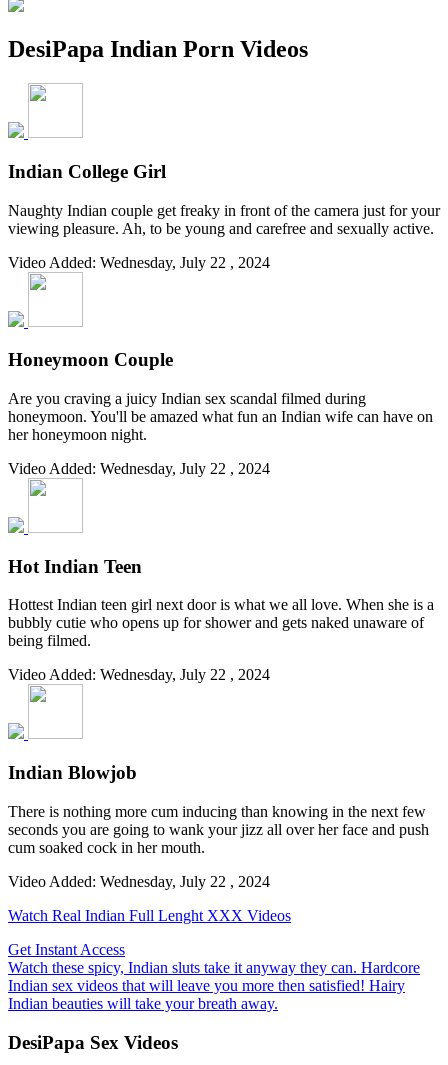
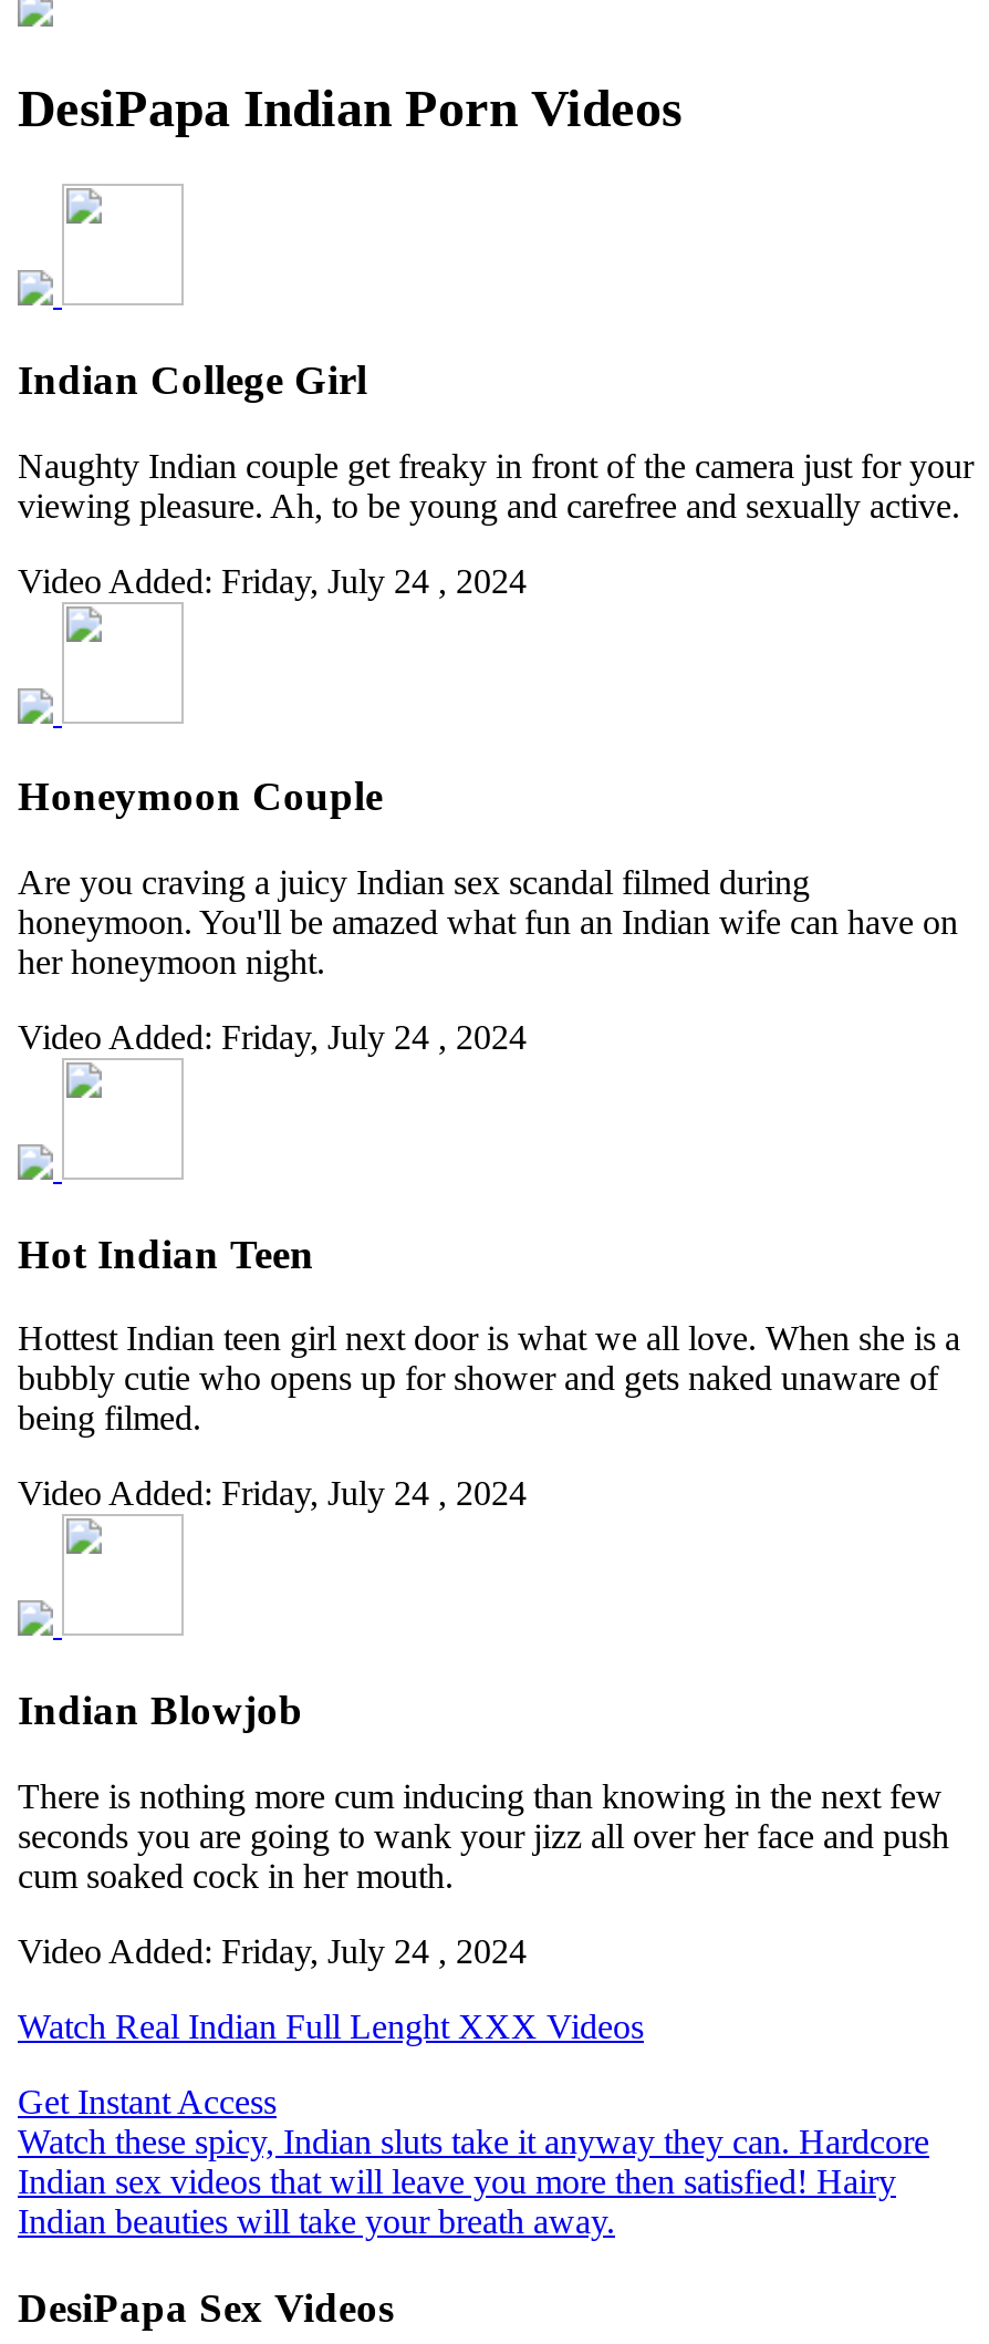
[8,254,270,271] Video Added: Wednesday, July 22 , 2024 -> [18,561,527,599] Video Added: Friday, July 24 , 2024
[8,460,270,477] Video Added: Wednesday, July 22 , 2024 -> [18,1018,527,1056] Video Added: Friday, July 24 , 2024
[8,666,270,683] Video Added: Wednesday, July 22 , 2024 -> [18,1475,527,1513] Video Added: Friday, July 24 , 2024
[8,873,270,890] Video Added: Wednesday, July 22 , 2024 -> [18,1932,527,1970] Video Added: Friday, July 24 , 2024

